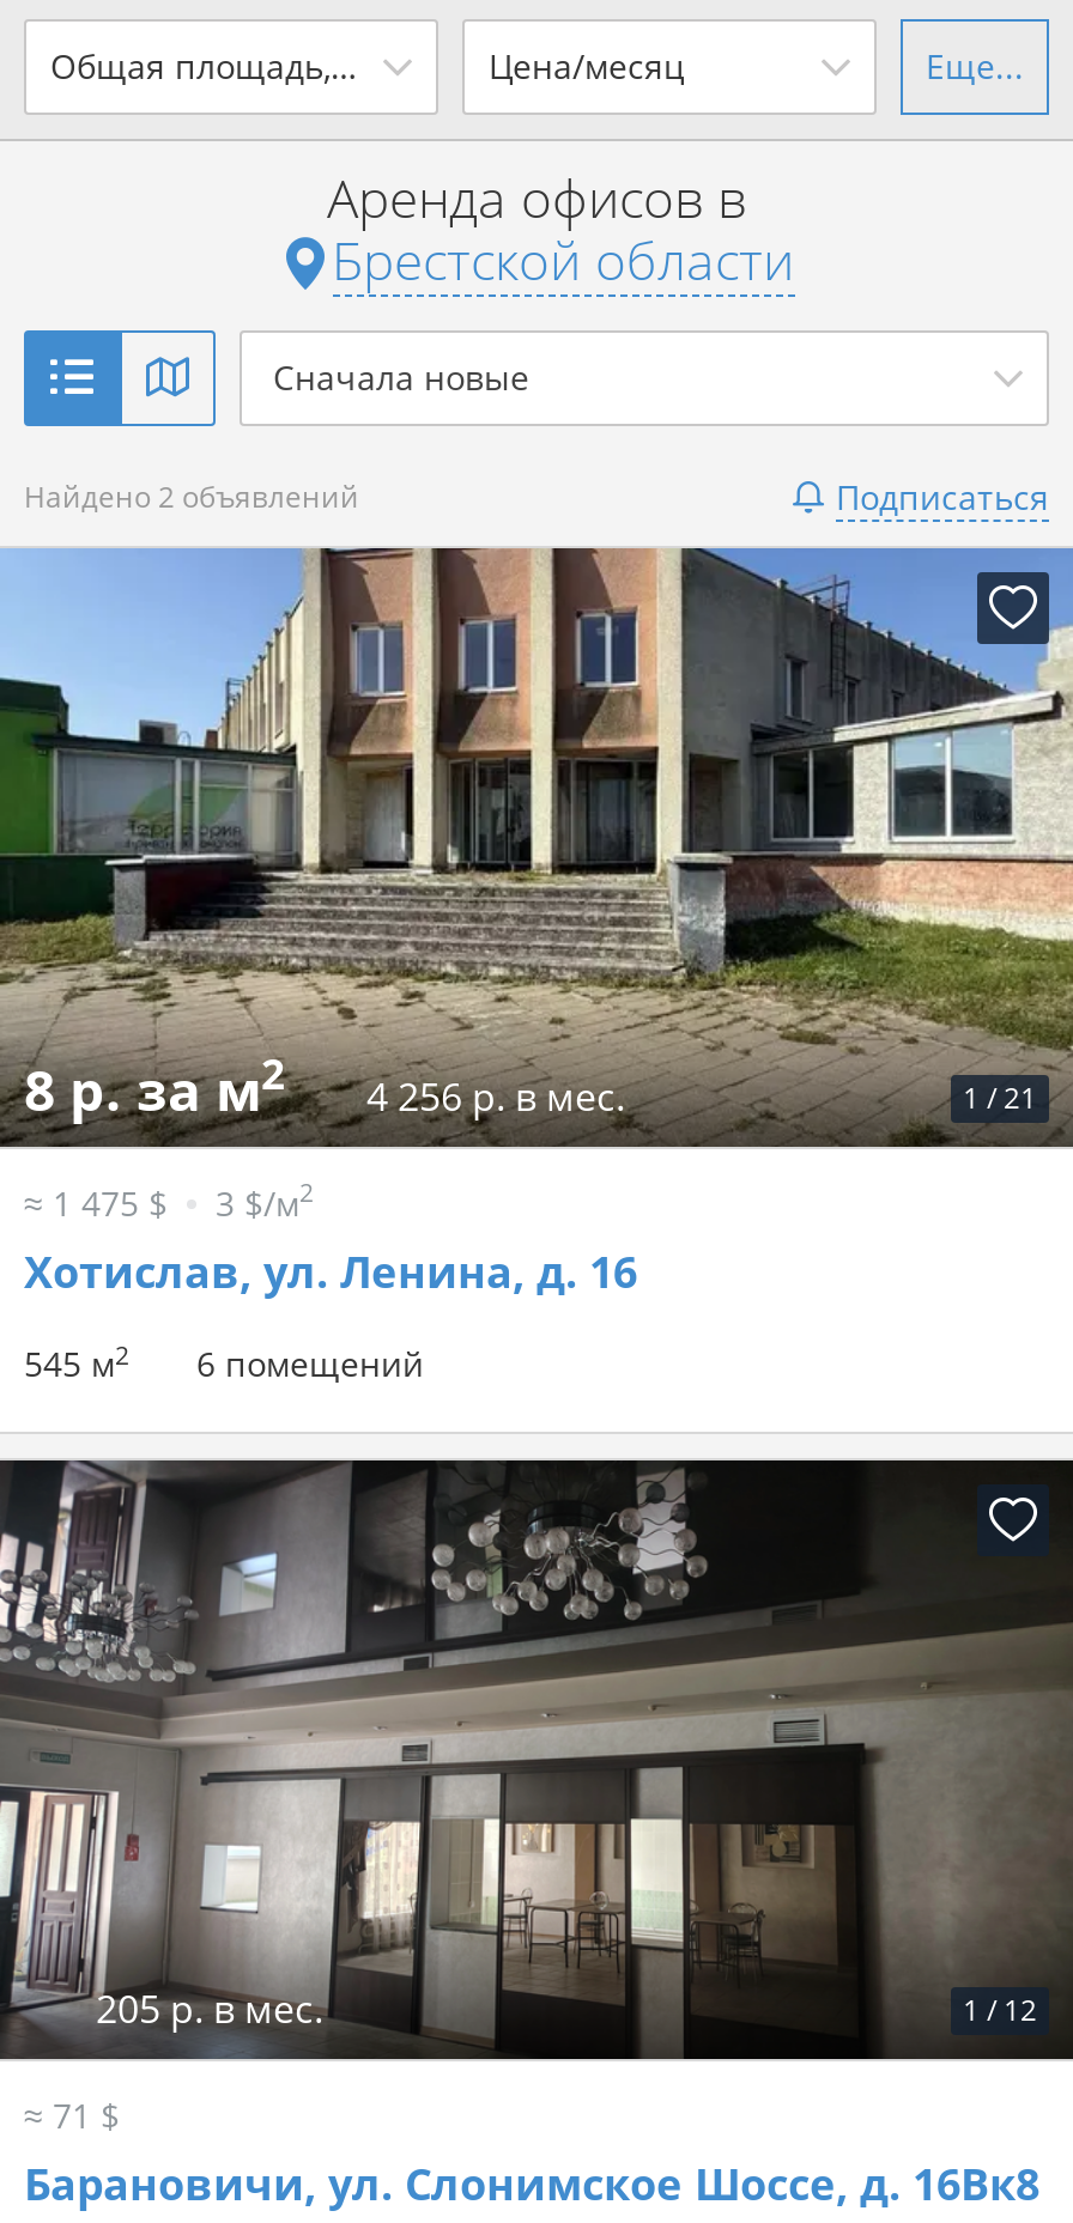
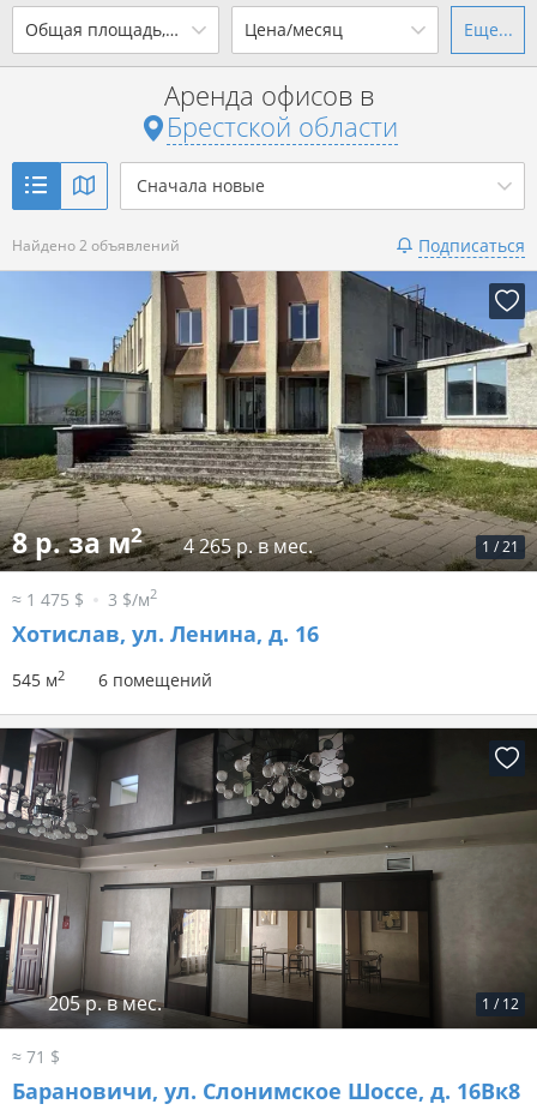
[24,1047,625,1128] 8 р. за м2 4 256 р. в мес. -> [12,521,313,562] 8 р. за м2 4 265 р. в мес.

